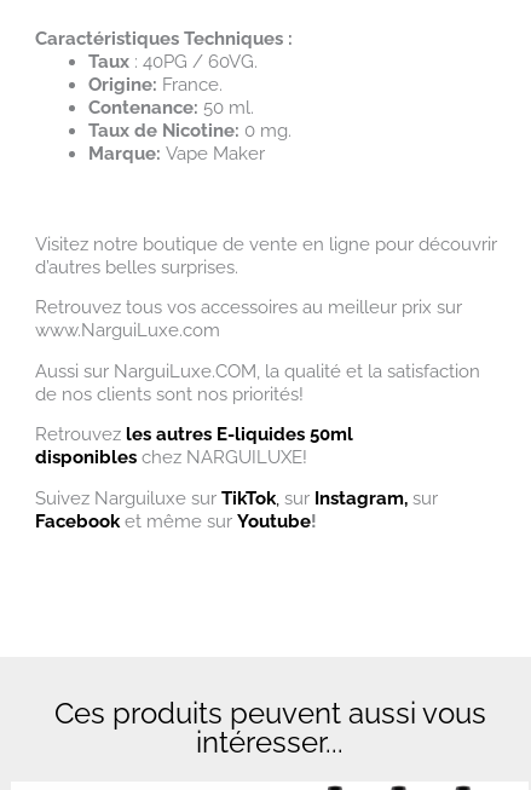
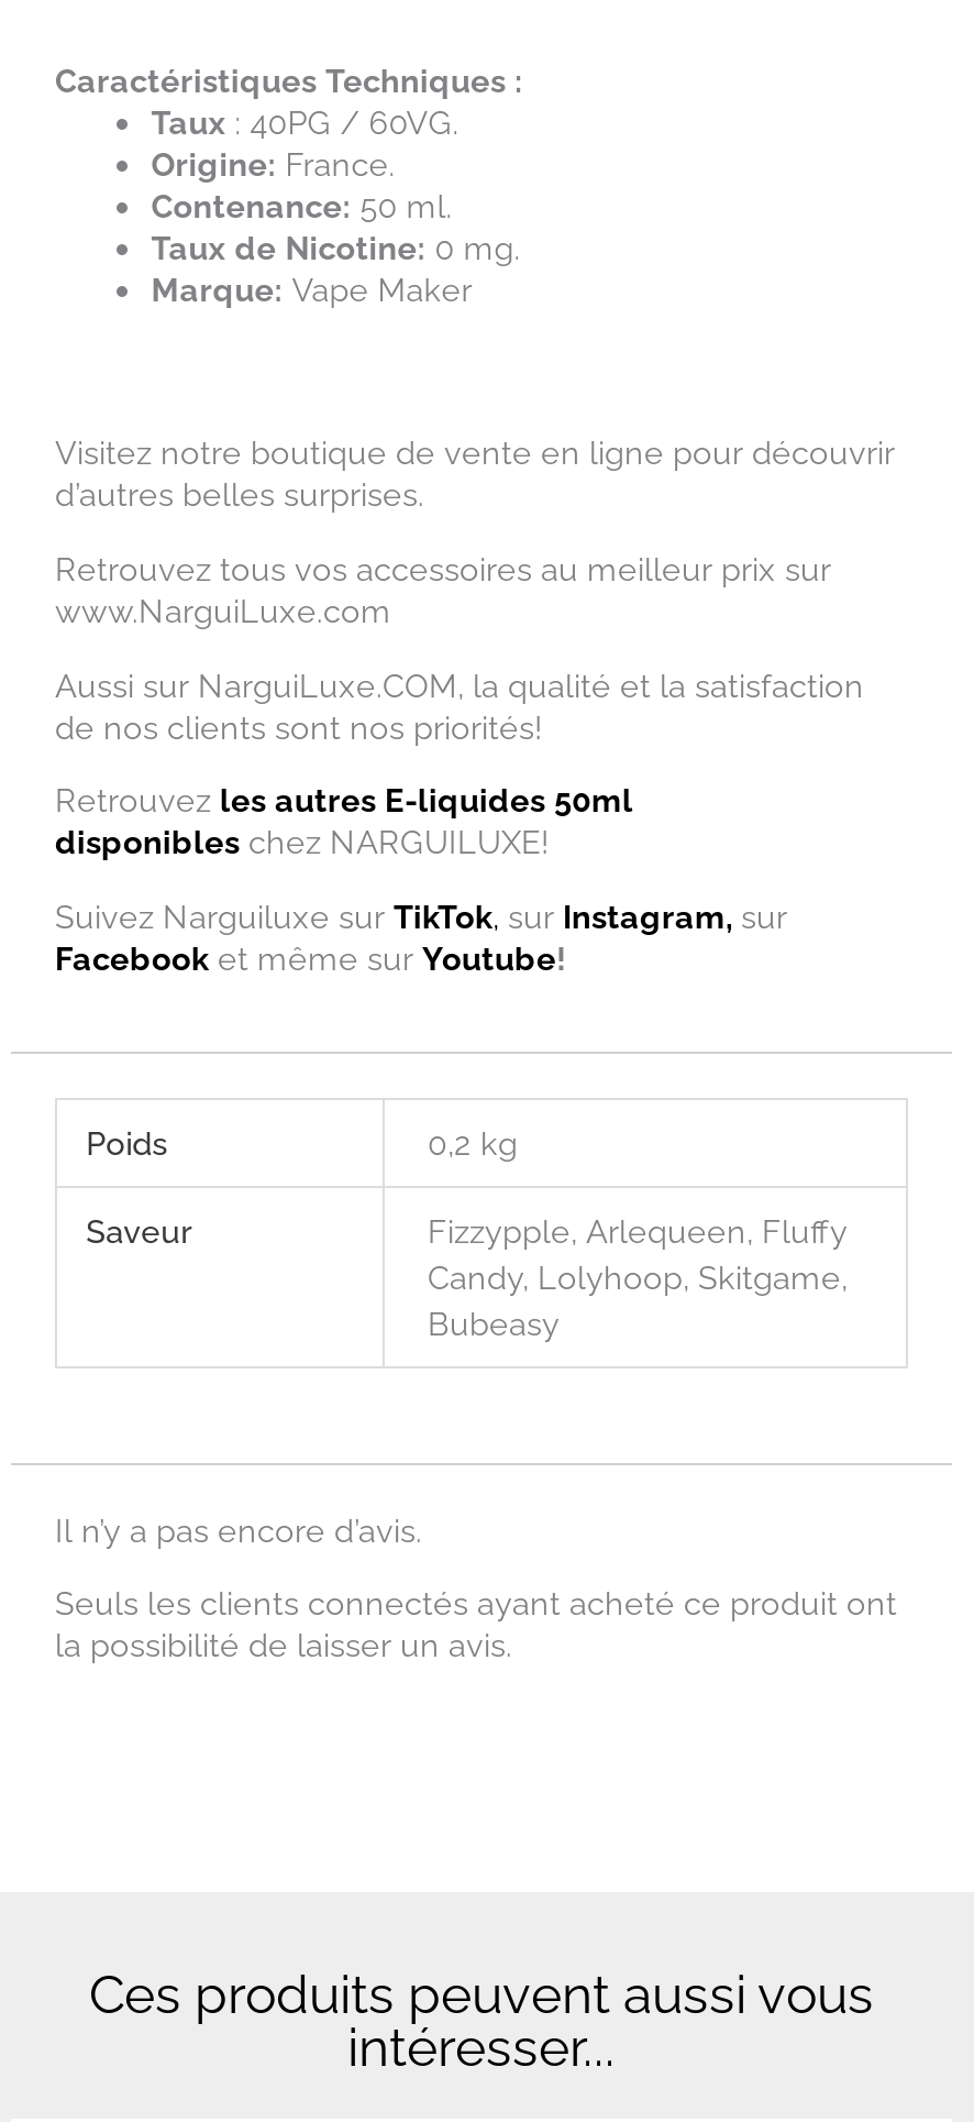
none -> [55,1512,897,1665] Il n’y a pas encore d’avis. | Seuls les clients connectés ayant acheté ce produit ont | la possibilité de laisser un avis.
none -> [86,1125,848,1343] Poids | 0,2 kg | Saveur | Fizzypple, Arlequeen, Fluffy | Candy, Lolyhoop, Skitgame, | Bubeasy

